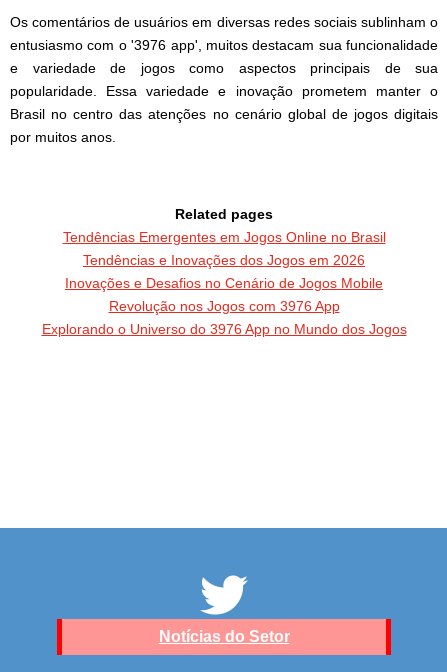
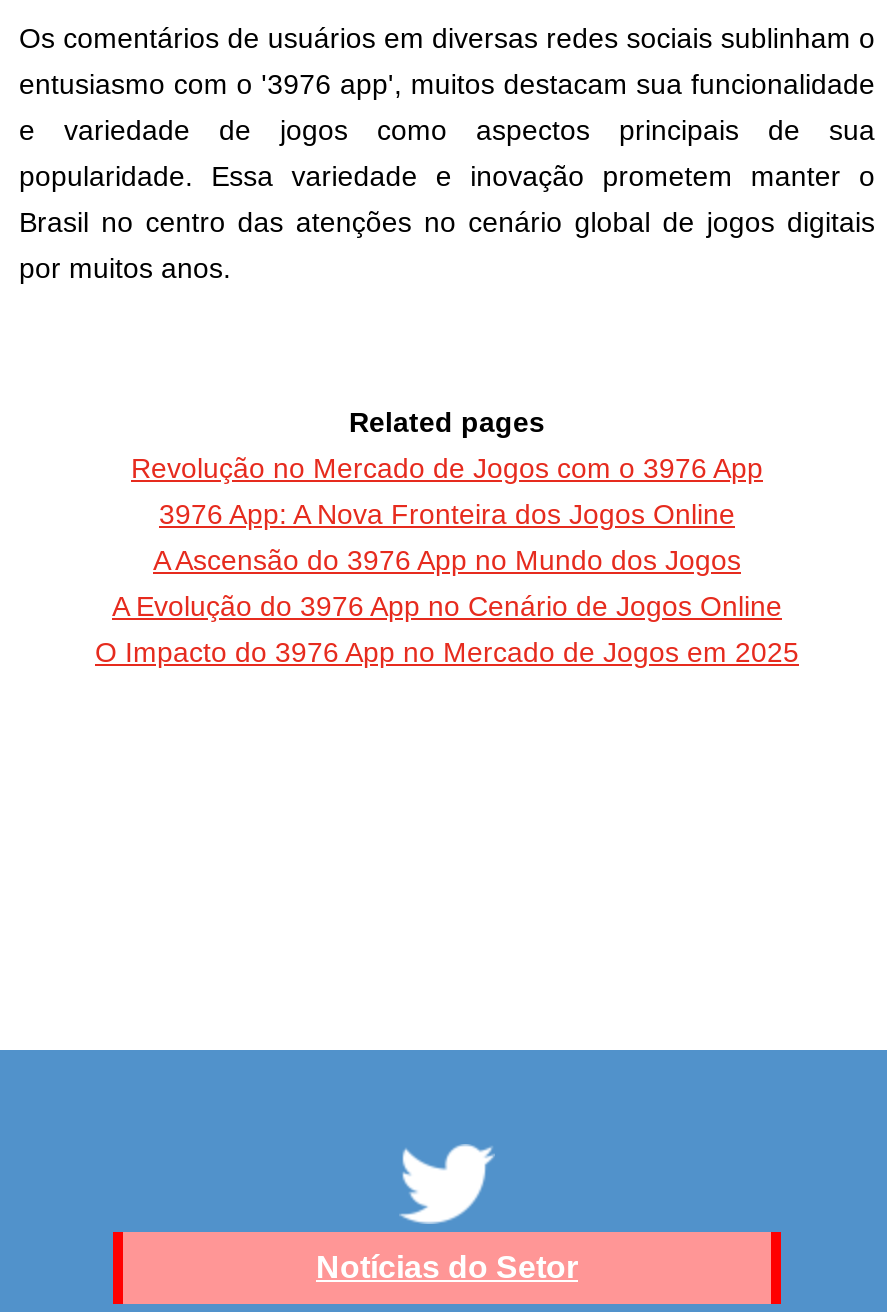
[41,229,406,337] Tendências Emergentes em Jogos Online no Brasil | Tendências e Inovações dos Jogos em 2026 | Inovações e Desafios no Cenário de Jogos Mobile | Revolução nos Jogos com 3976 App | Explorando o Universo do 3976 App no Mundo dos Jogos -> [95,452,799,668] Revolução no Mercado de Jogos com o 3976 App | 3976 App: A Nova Fronteira dos Jogos Online | A Ascensão do 3976 App no Mundo dos Jogos | A Evolução do 3976 App no Cenário de Jogos Online | O Impacto do 3976 App no Mercado de Jogos em 2025

